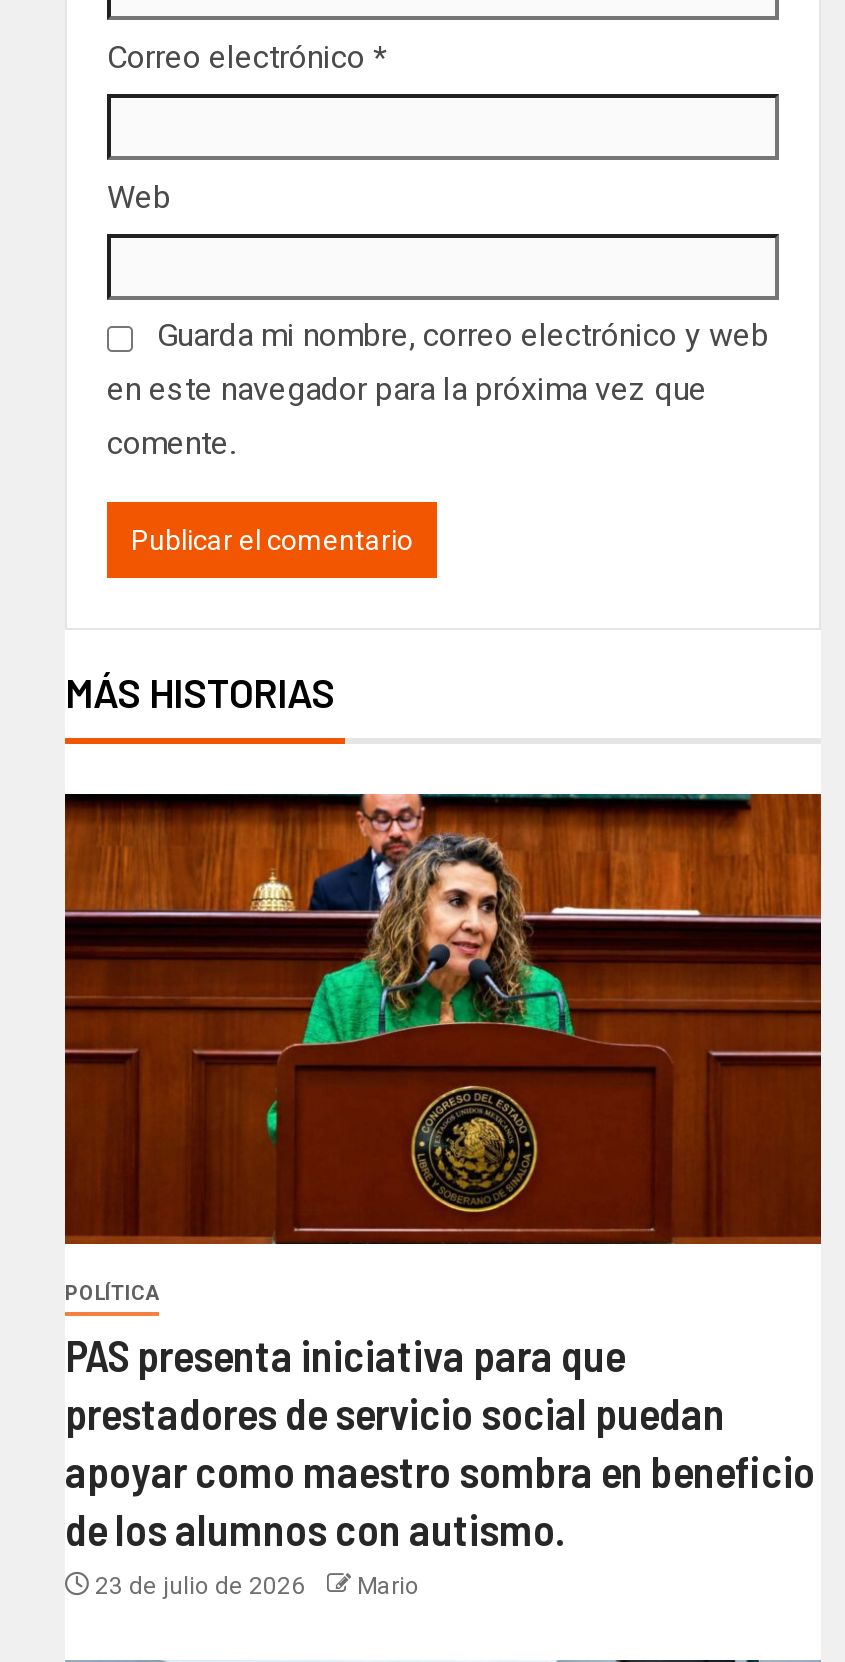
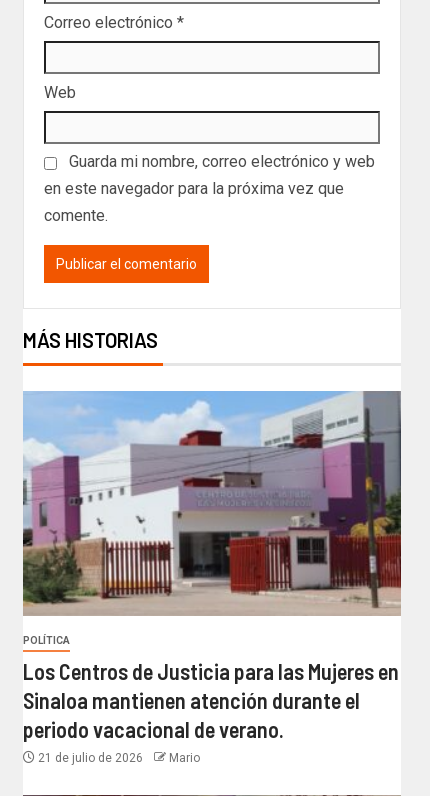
[63,792,823,1244] [image] -> [22,390,402,615] [image]
[65,1329,815,1601] PAS presenta iniciativa para que | prestadores de servicio social puedan | apoyar como maestro sombra en beneficio | de los alumnos con autismo. | 23 de julio de 2026 -> [23,658,399,765] Los Centros de Justicia para las Mujeres en | Sinaloa mantienen atención durante el | periodo vacacional de verano. | 21 de julio de 2026

